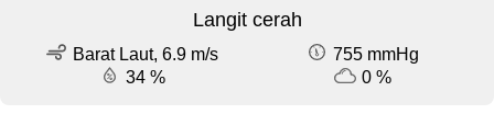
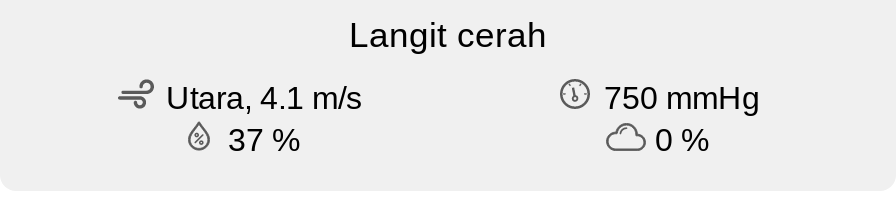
[73,45,419,87] Barat Laut, 6.9 m/s | 755 mmHg | 34 % -> [166,82,760,158] Utara, 4.1 m/s | 750 mmHg | 37 %

